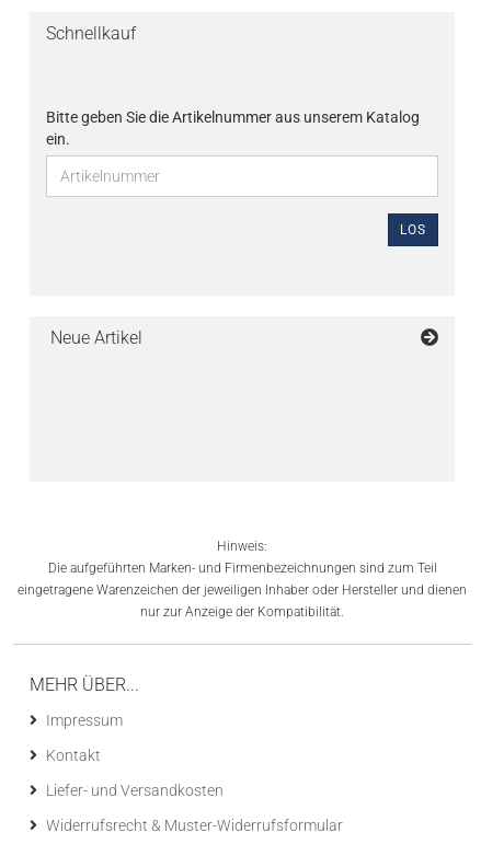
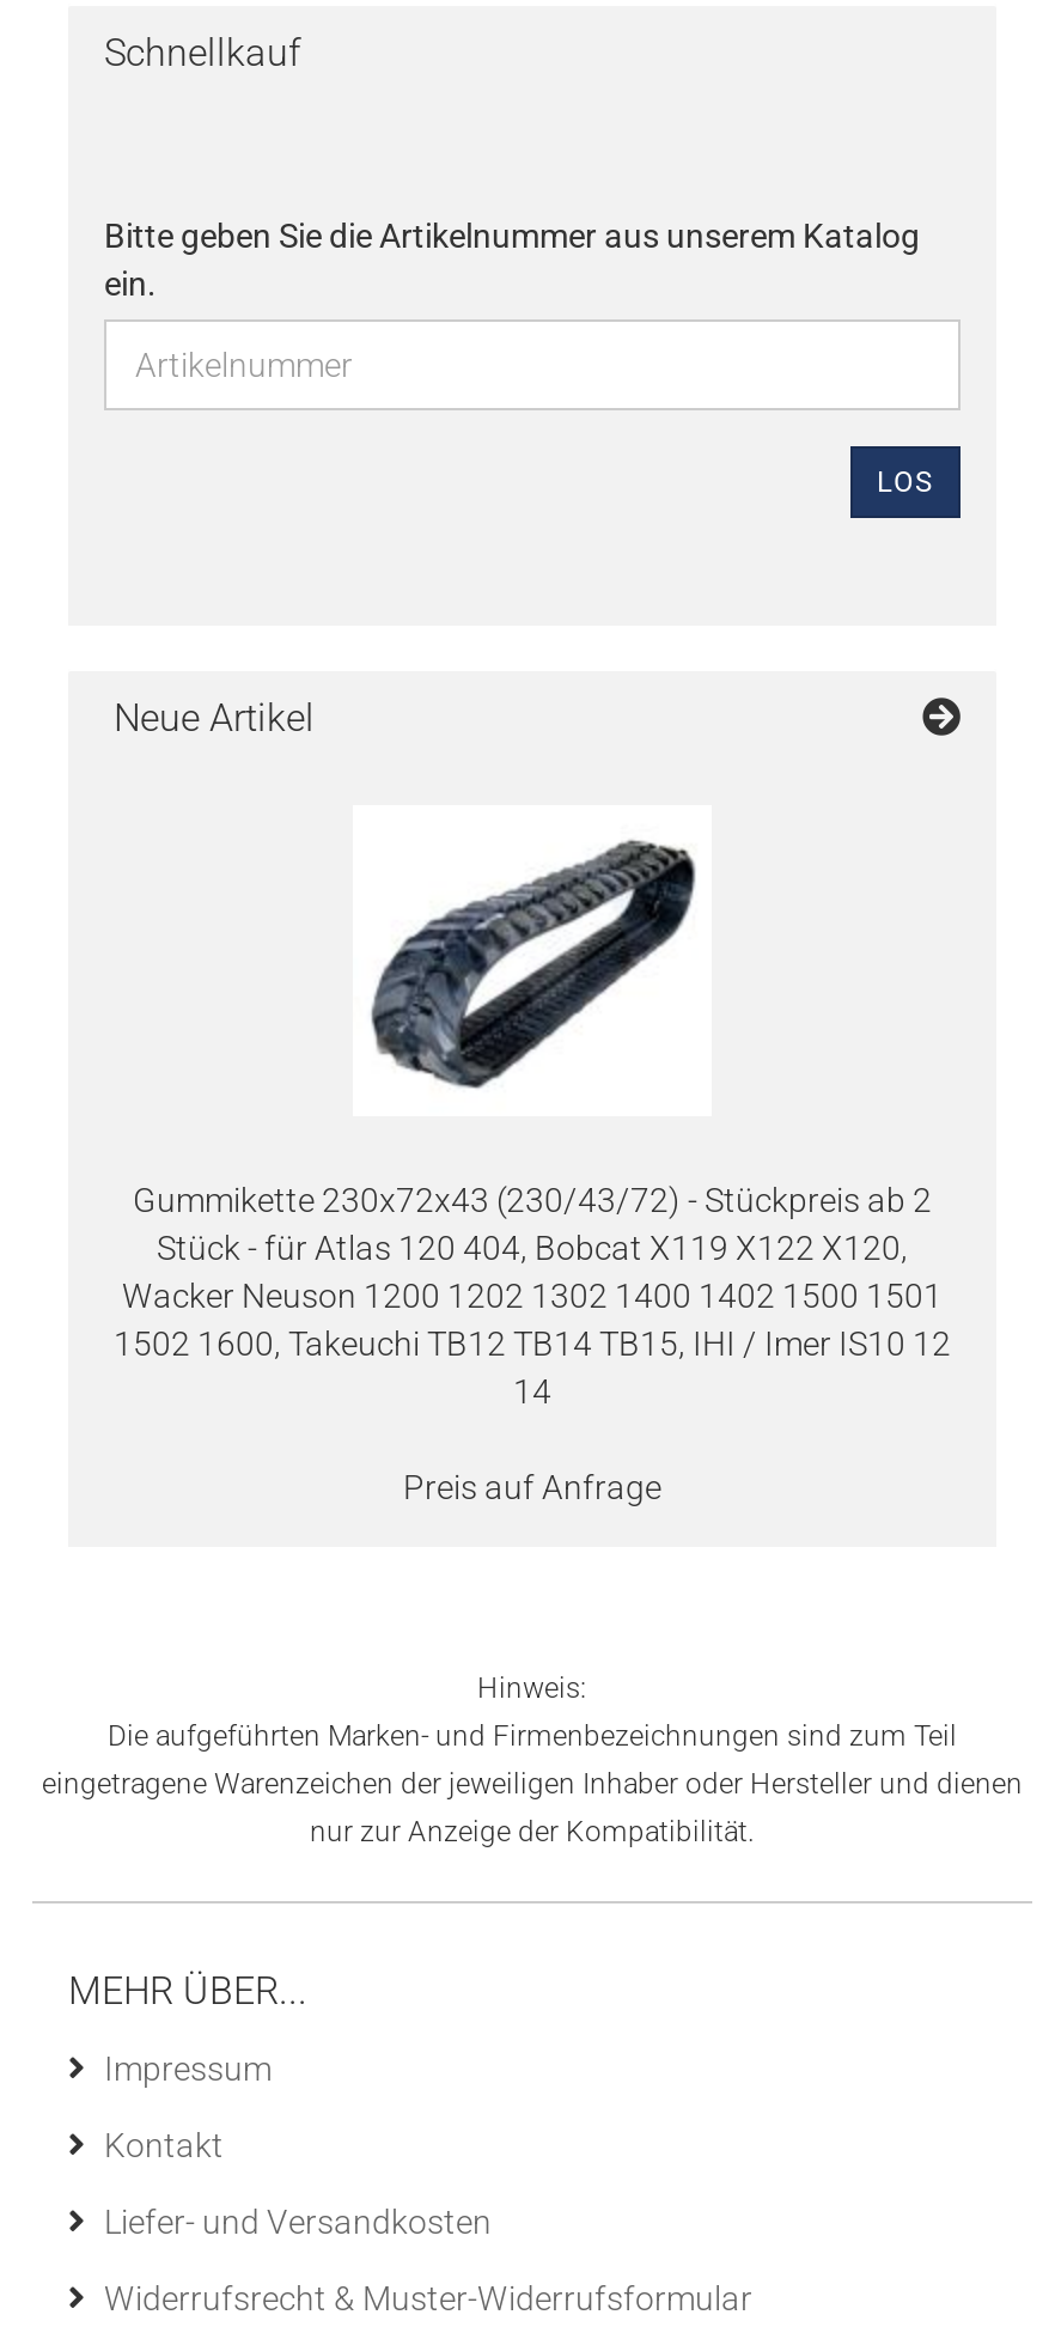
none -> [114,839,951,1506] [image] | Gummikette 230x72x43 (230/43/72) - Stückpreis ab 2 | Stück - für Atlas 120 404, Bobcat X119 X122 X120, | Wacker Neuson 1200 1202 1302 1400 1402 1500 1501 | 1502 1600, Takeuchi TB12 TB14 TB15, IHI / Imer IS10 12 | 14 | Preis auf Anfrage

